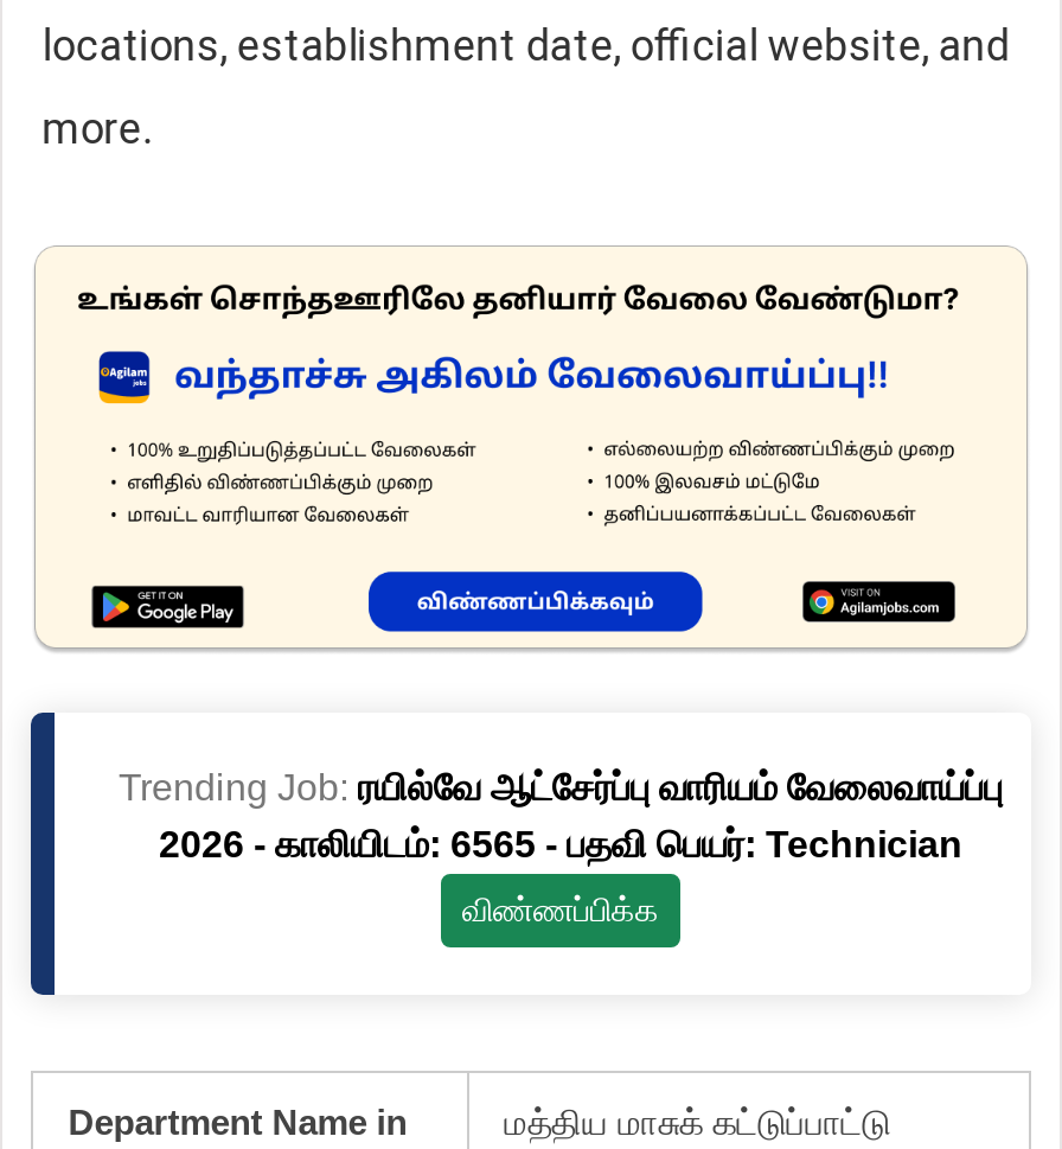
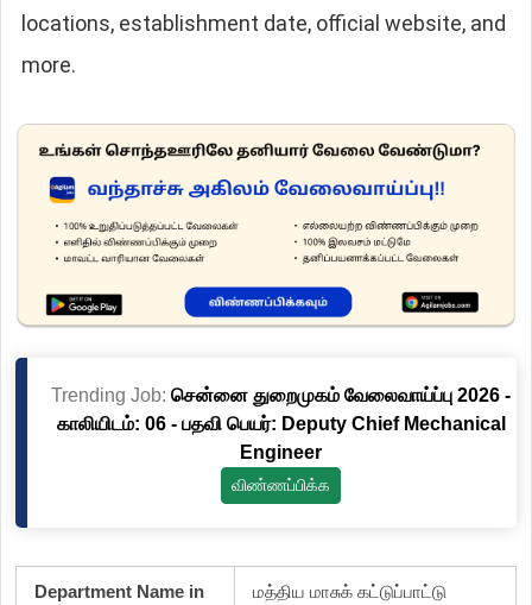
[119,767,1003,864] Trending Job: ரயில்வே ஆட்சேர்ப்பு வாரியம் வேலைவாய்ப்பு | 2026 - காலியிடம்: 6565 - பதவி பெயர்: Technician -> [51,385,511,462] Trending Job: சென்னை துறைமுகம் வேலைவாய்ப்பு 2026 - | காலியிடம்: 06 - பதவி பெயர்: Deputy Chief Mechanical | Engineer

